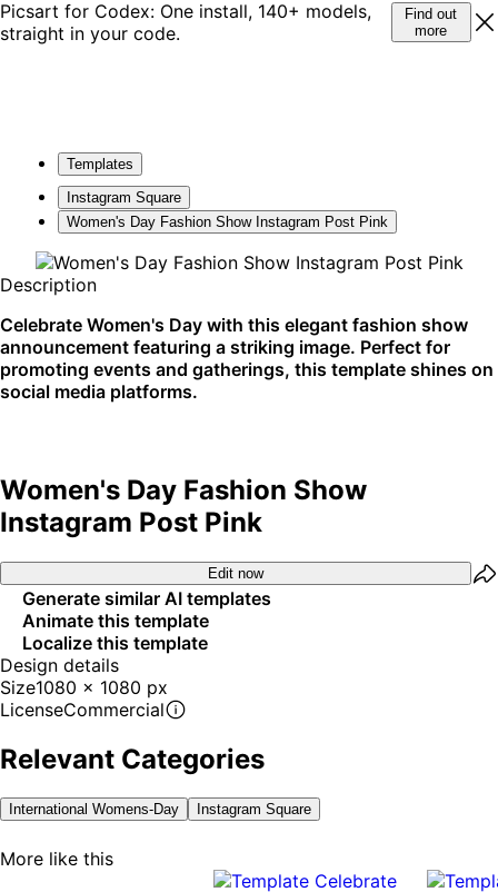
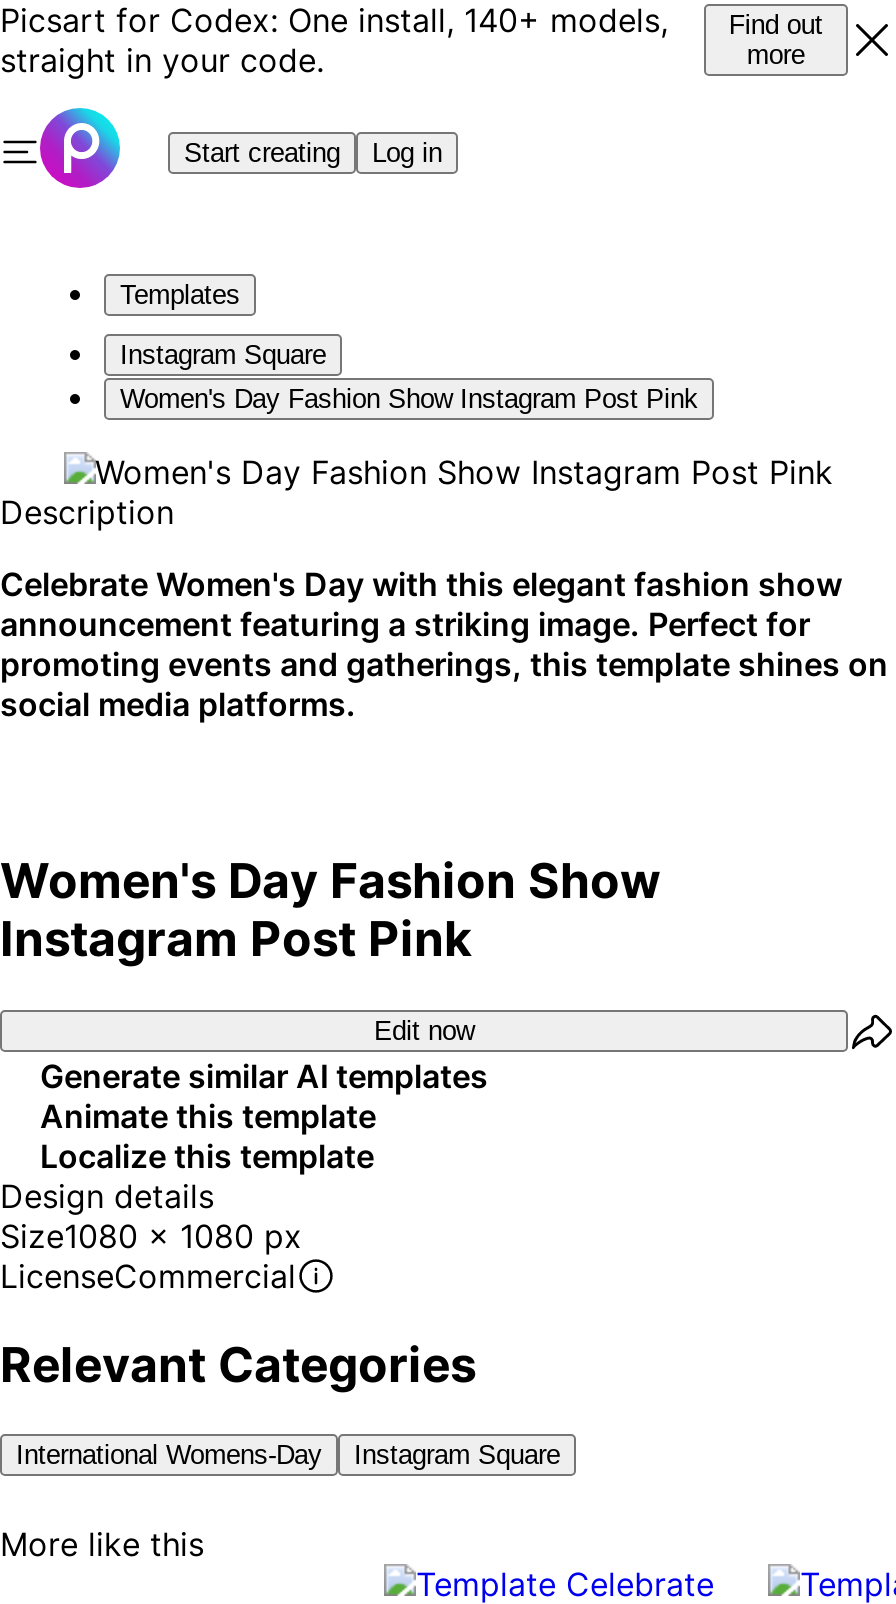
none -> [6,106,442,190] [image] | Start creating | Log in

